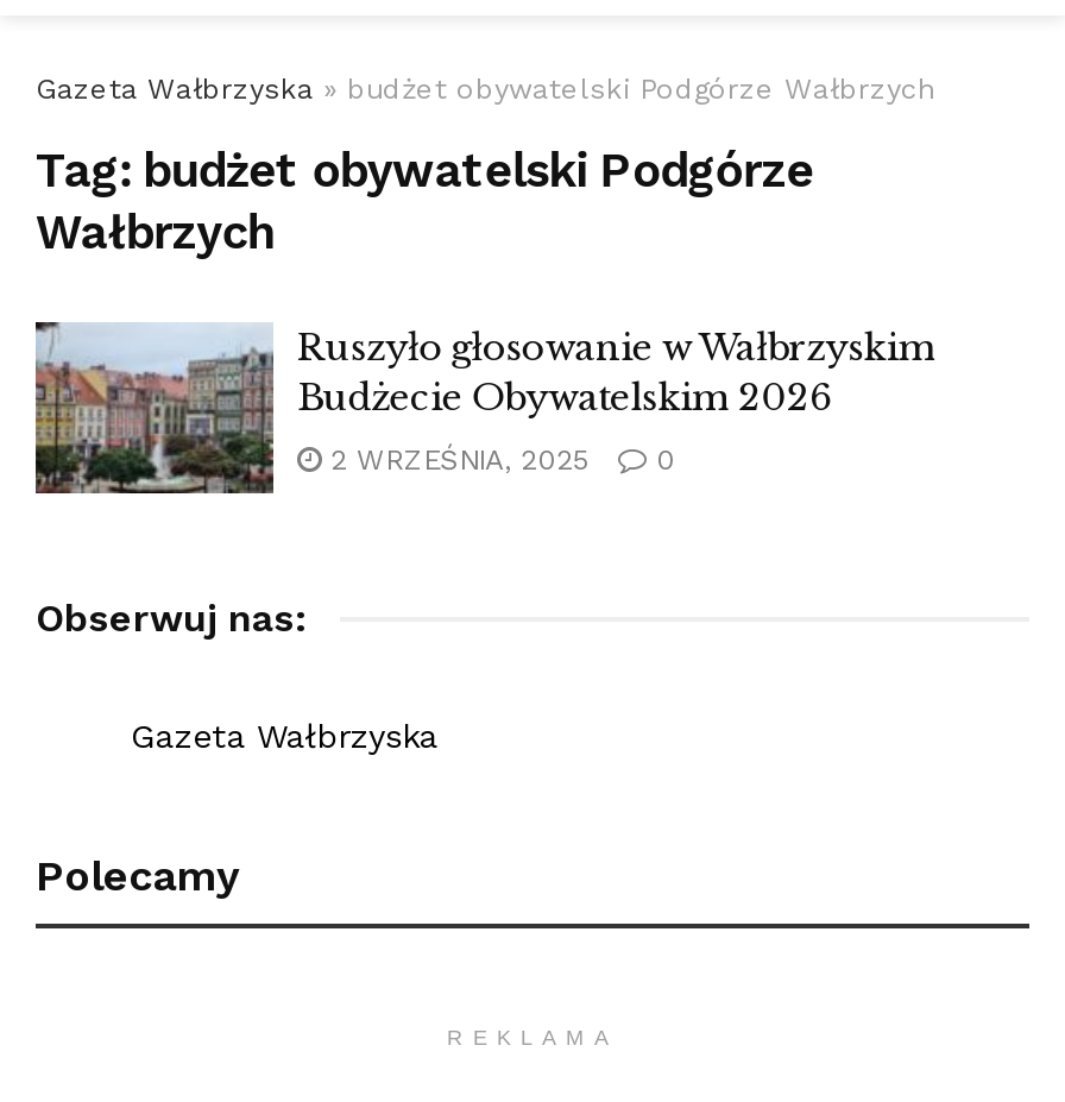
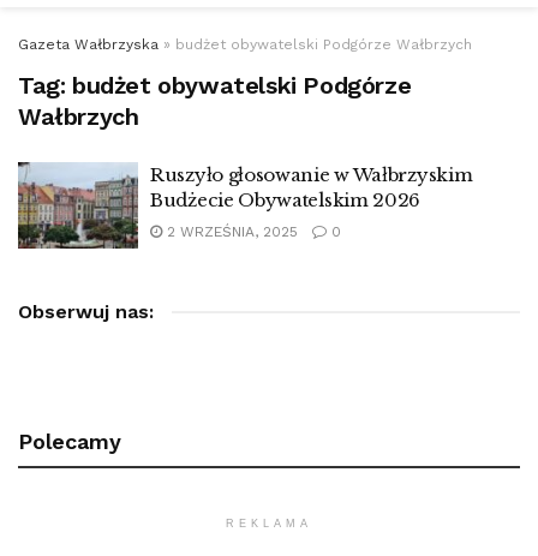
[131,716,437,754] Gazeta Wałbrzyska -> none

